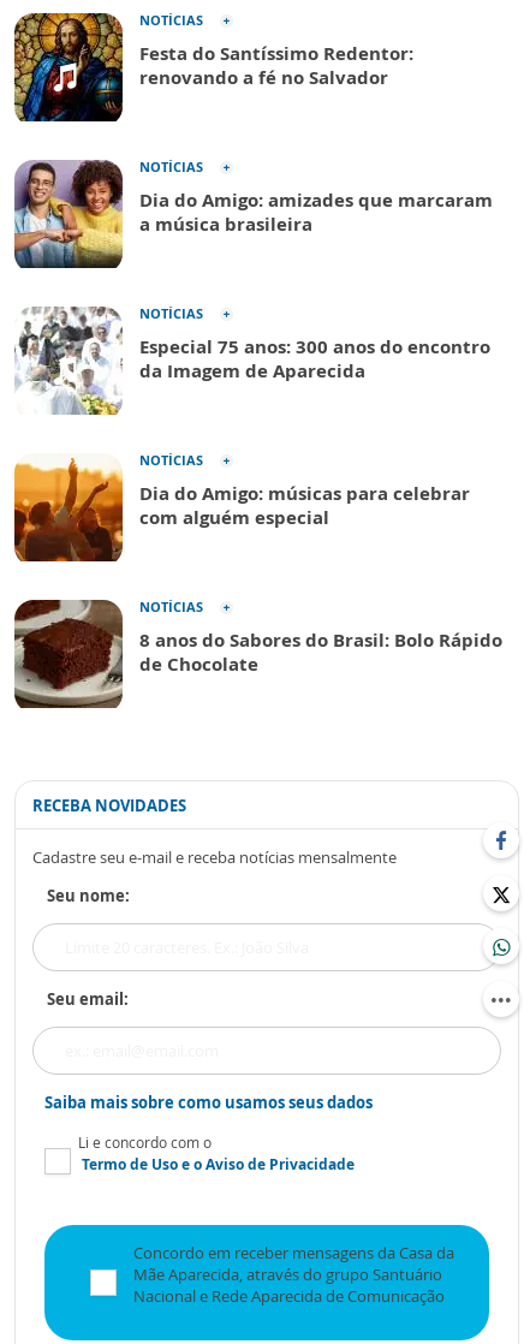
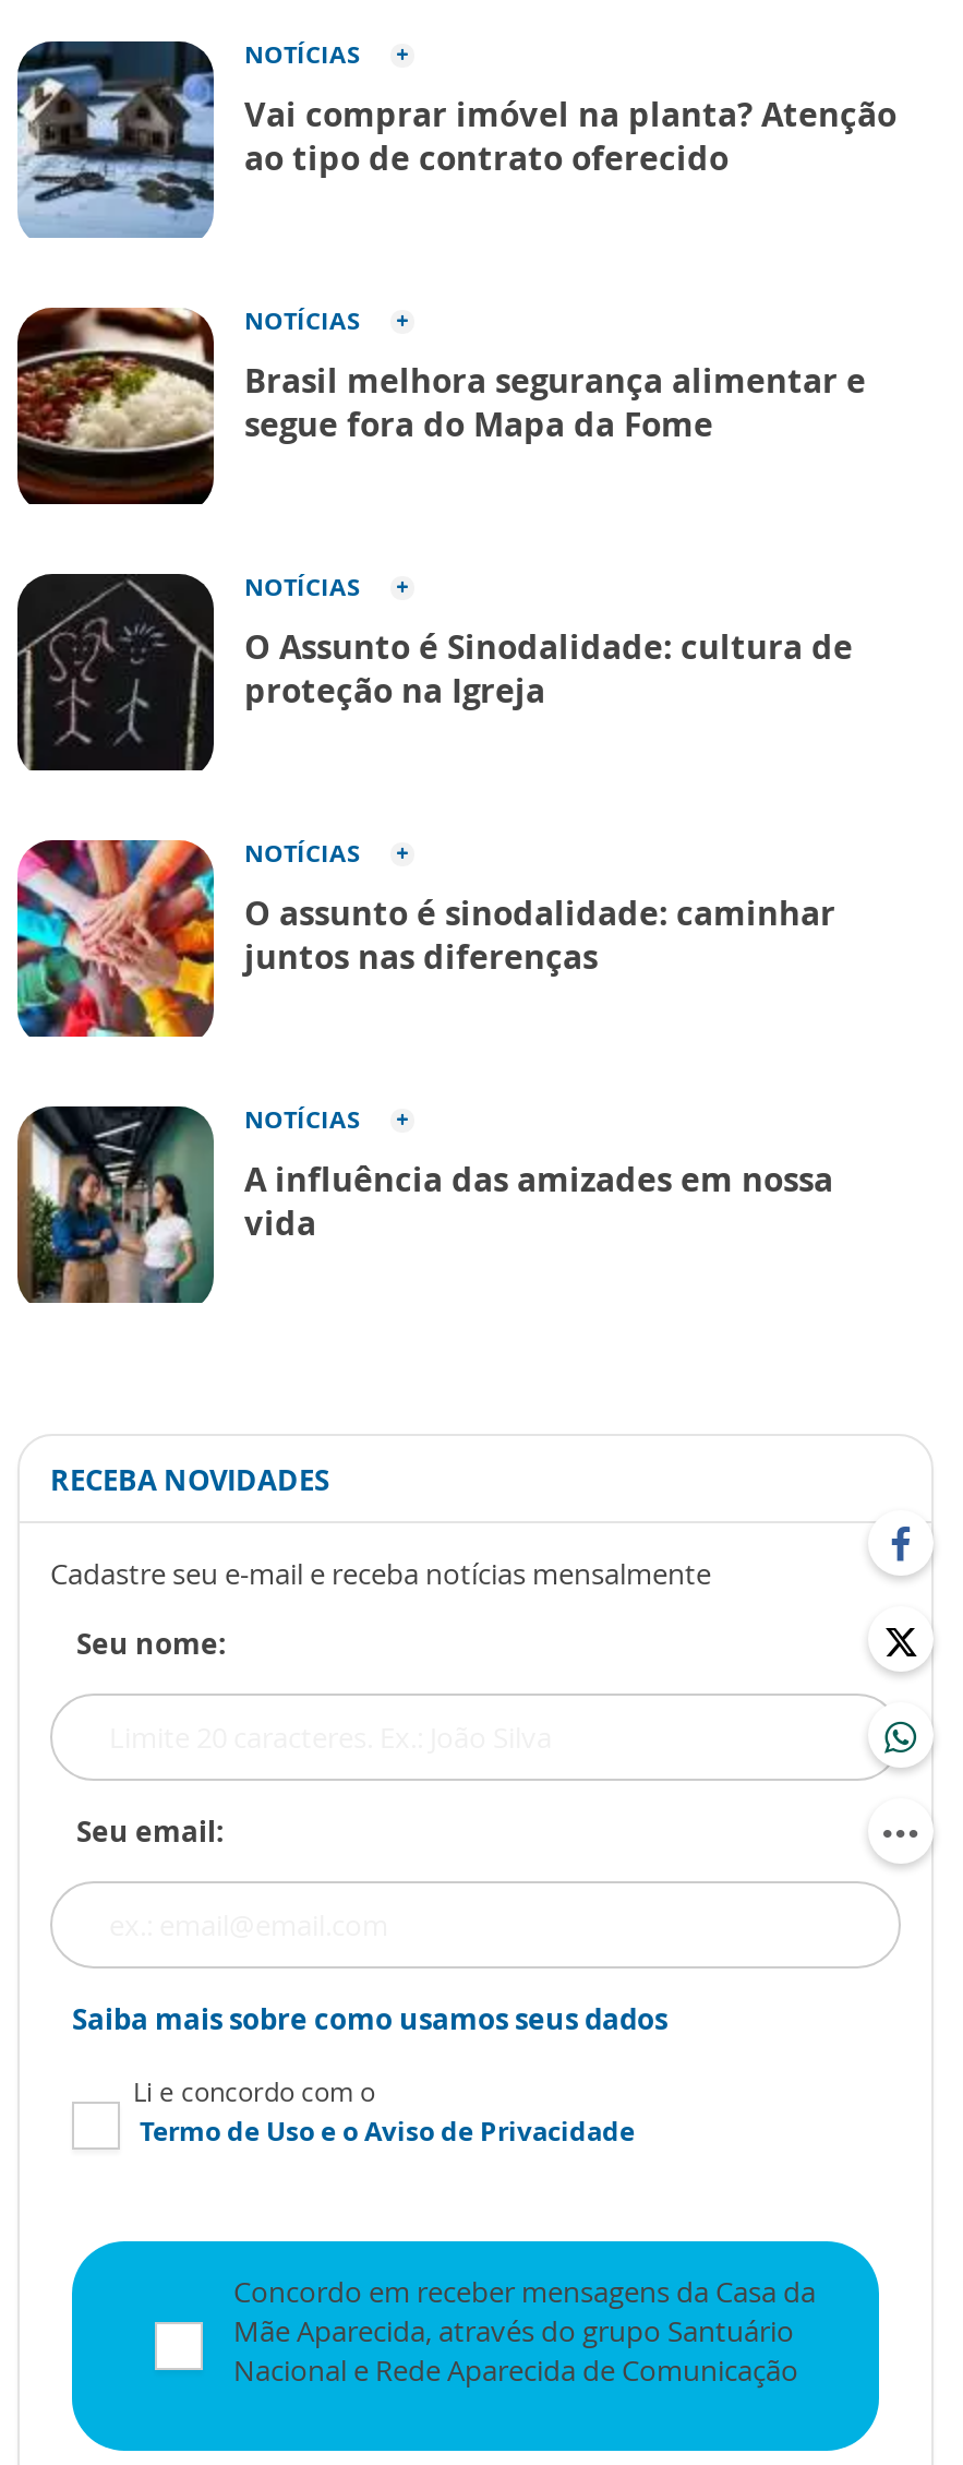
[13,12,413,123] [image] | Festa do Santíssimo Redentor: | renovando a fé no Salvador -> [15,39,896,238] [image] | Vai comprar imóvel na planta? Atenção | ao tipo de contrato oferecido
[13,160,493,268] [image] | Dia do Amigo: amizades que marcaram | a música brasileira -> [15,306,866,504] [image] | Brasil melhora segurança alimentar e | segue fora do Mapa da Fome
[14,307,490,416] [image] | Especial 75 anos: 300 anos do encontro | da Imagem de Aparecida -> [15,572,853,773] [image] | O Assunto é Sinodalidade: cultura de | proteção na Igreja
[13,453,470,563] [image] | Dia do Amigo: músicas para celebrar | com alguém especial -> [15,838,835,1039] [image] | O assunto é sinodalidade: caminhar | juntos nas diferenças
[14,599,502,708] [image] | 8 anos do Sabores do Brasil: Bolo Rápido | de Chocolate -> [17,1104,833,1305] [image] | A influência das amizades em nossa | vida

